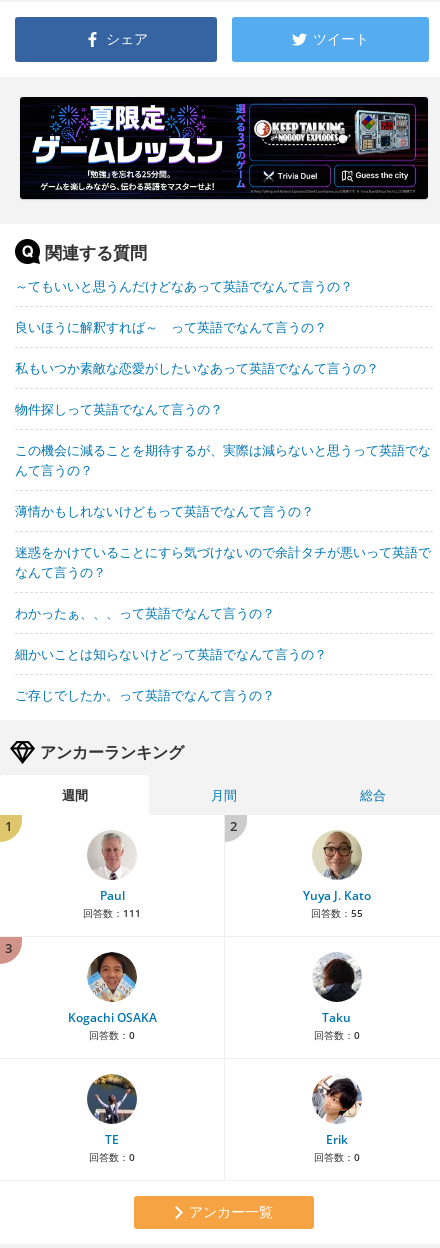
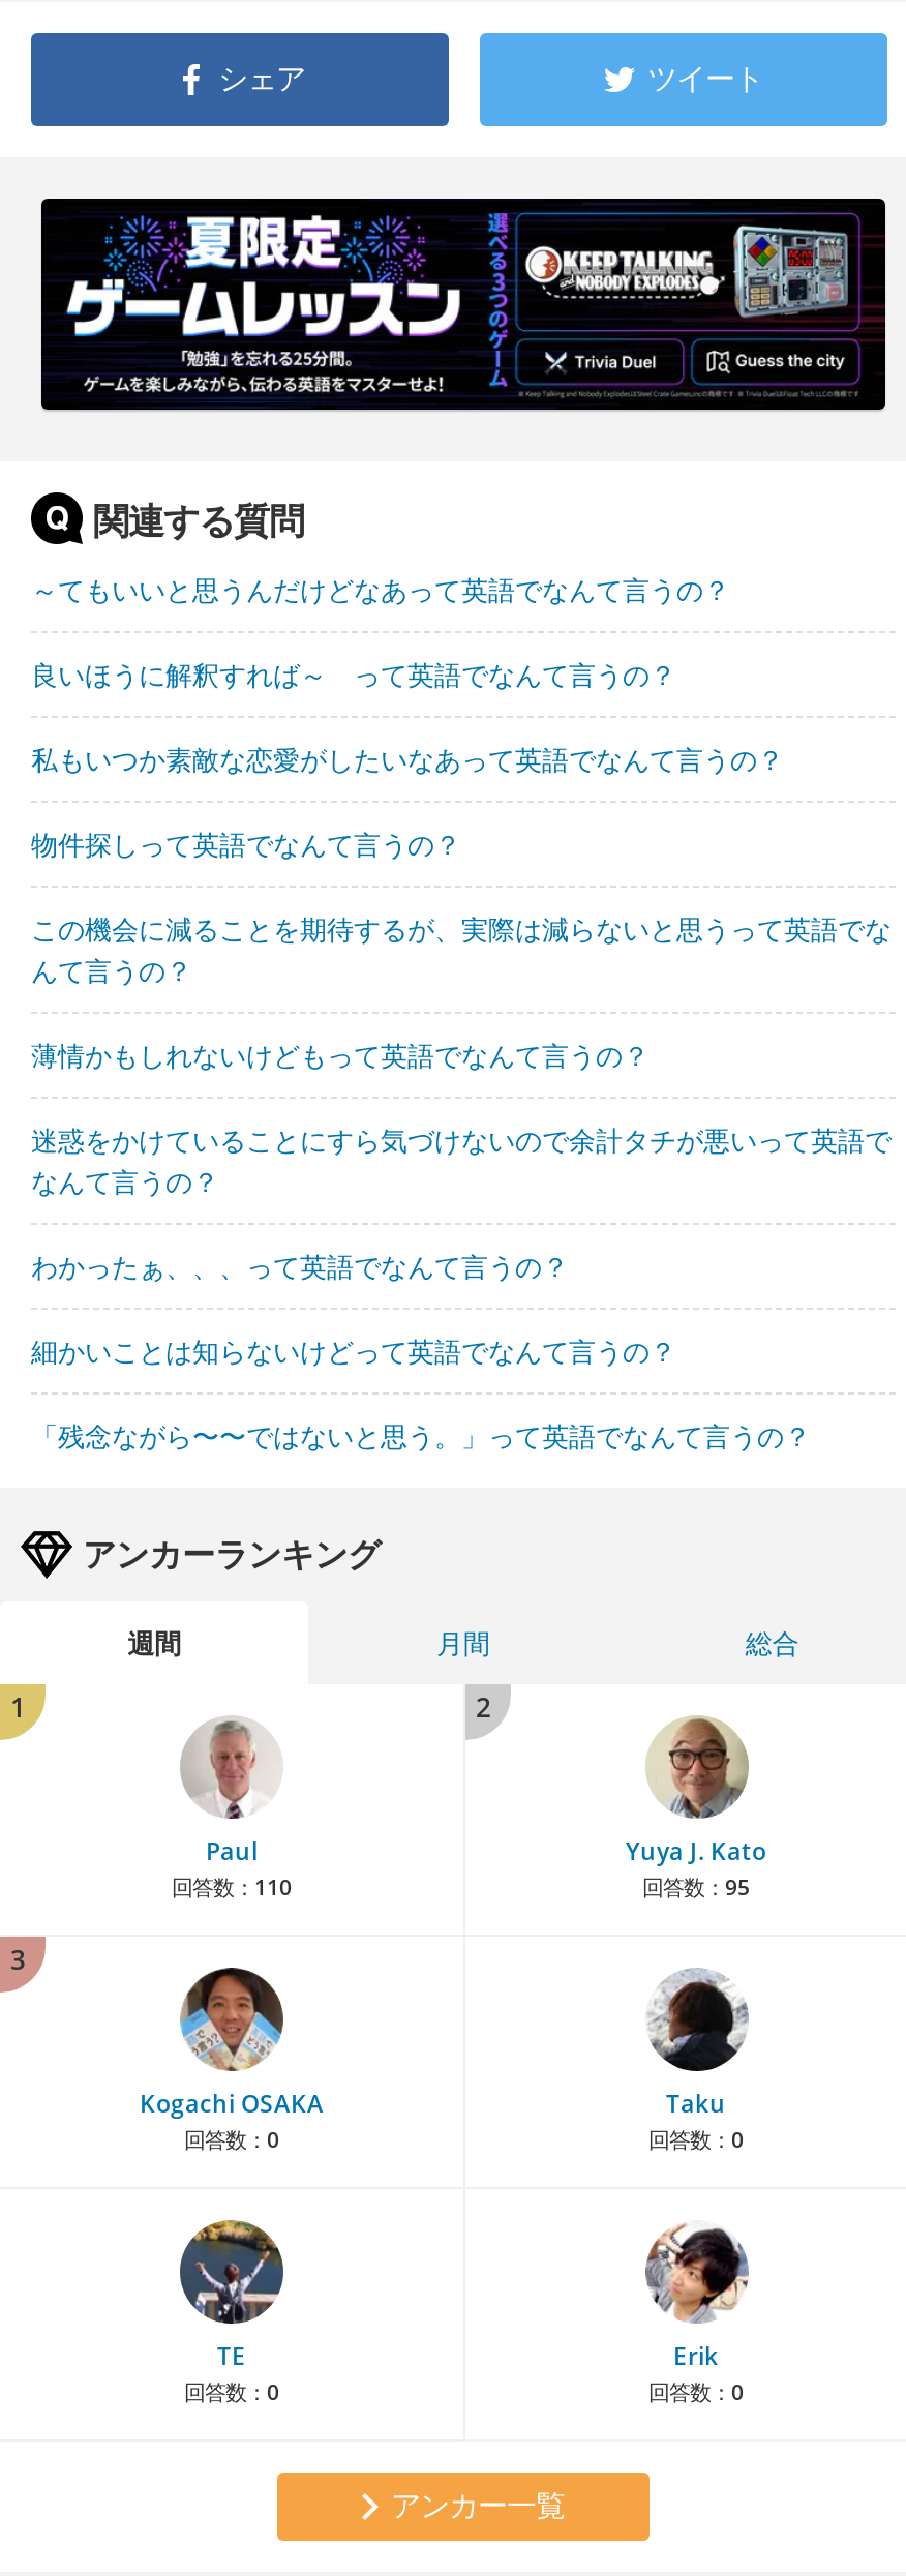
[15,686,275,704] ご存じでしたか。って英語でなんて言うの？ -> [31,1417,811,1454] 「残念ながら〜〜ではないと思う。」って英語でなんて言うの？
[83,906,141,920] 回答数：111 -> [172,1872,292,1901] 回答数：110
[310,906,362,920] 回答数：55 -> [642,1872,750,1901] 回答数：95

